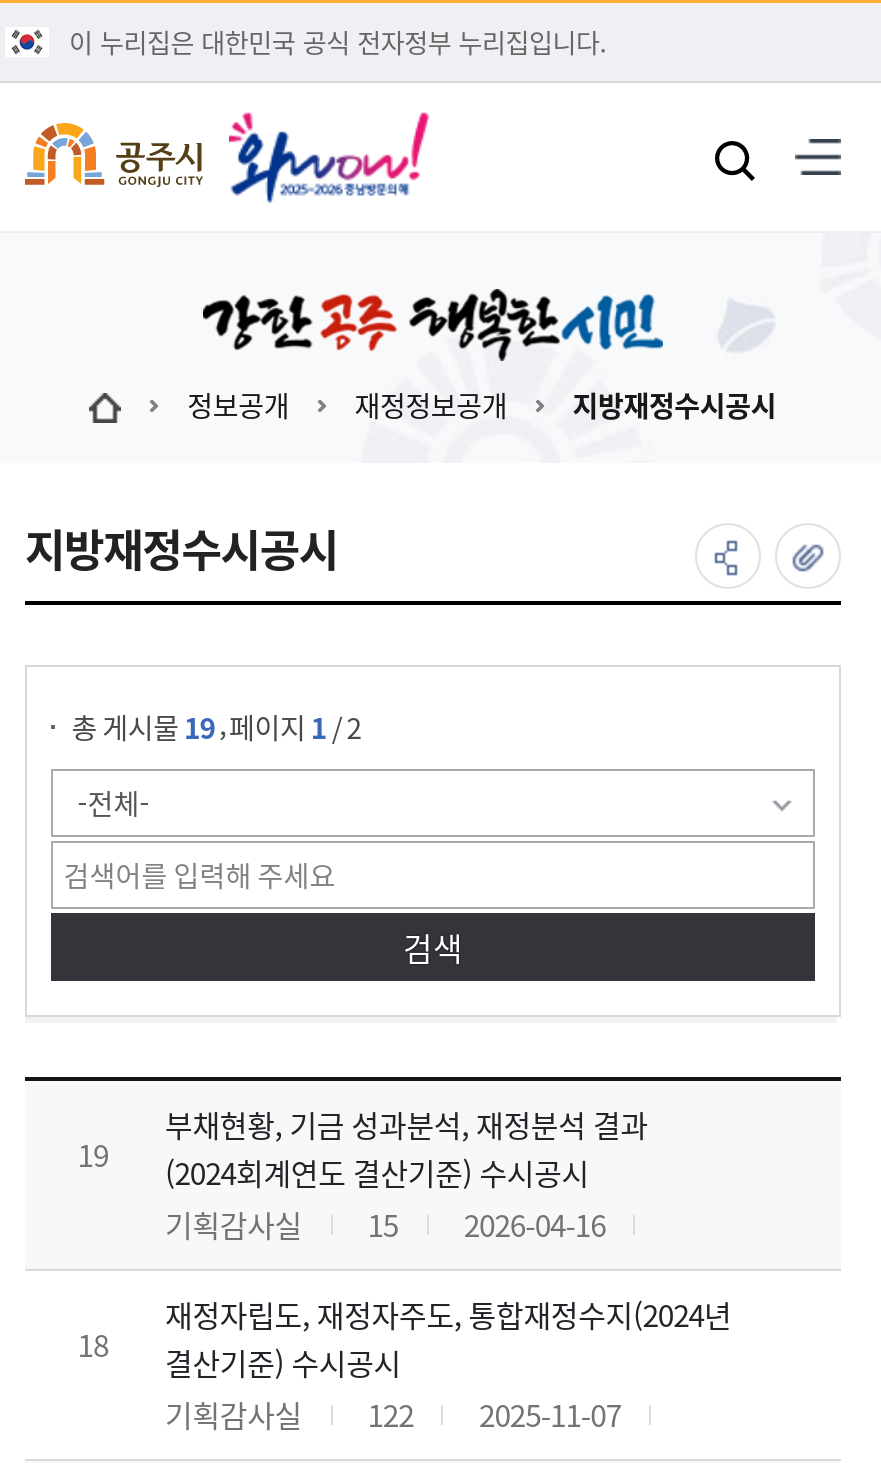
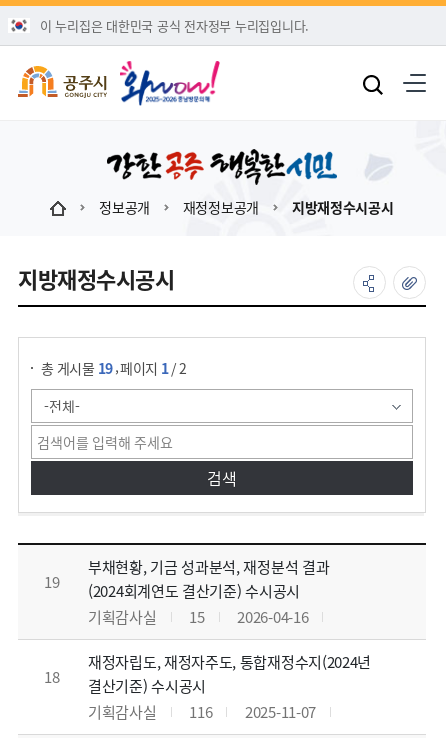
[165,1394,621,1436] 기획감사실 122 2025-11-07 -> [88,701,316,722] 기획감사실 116 2025-11-07

